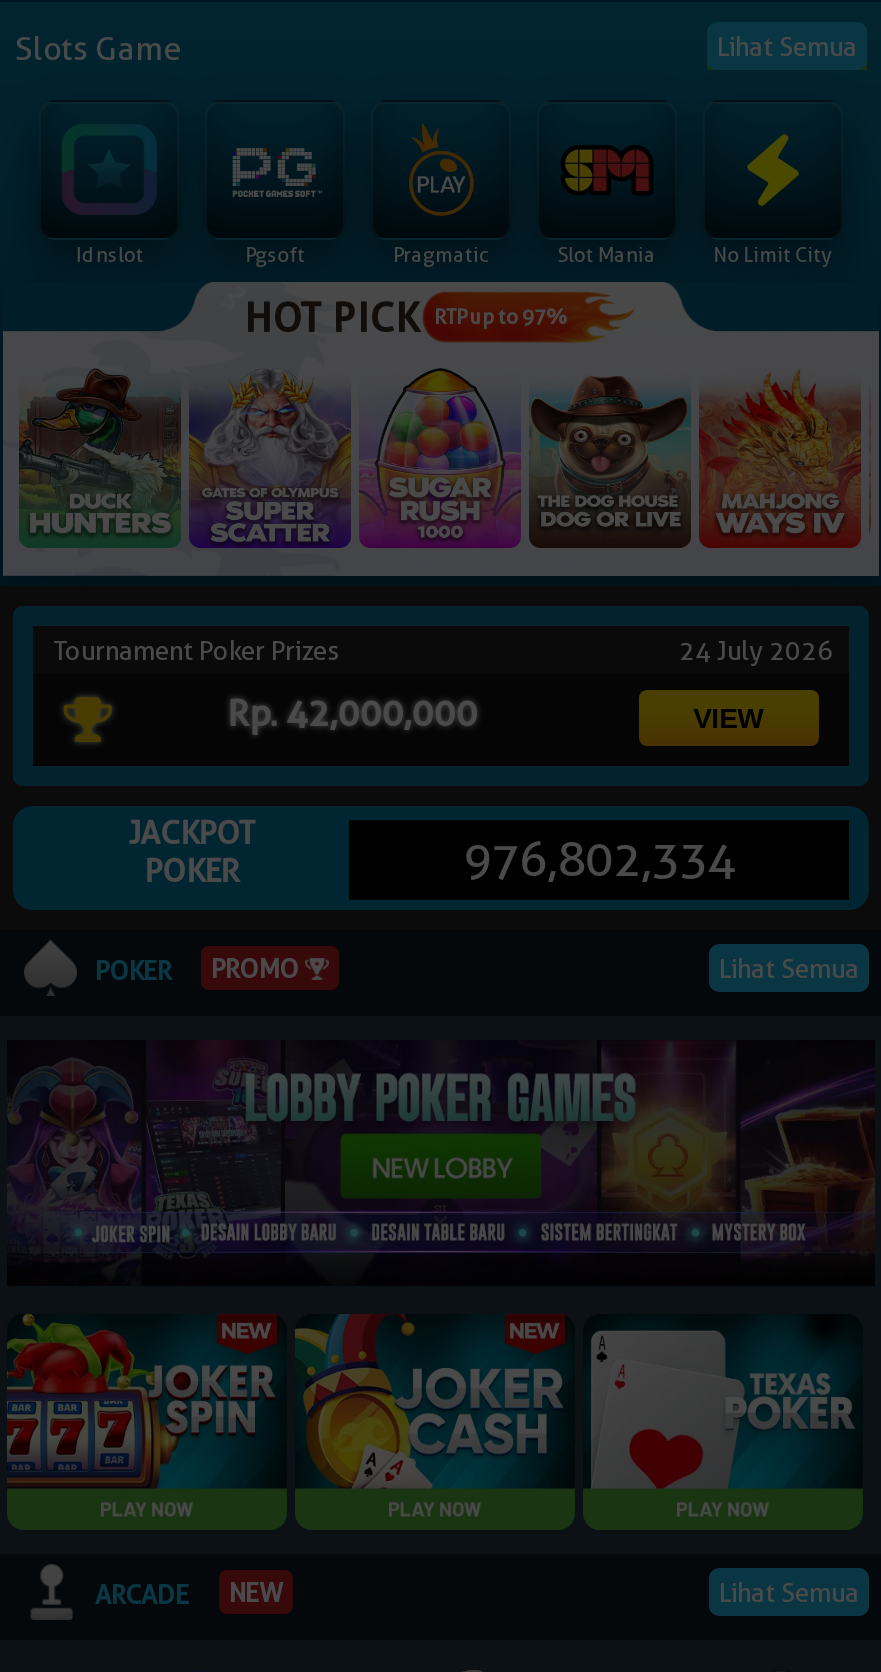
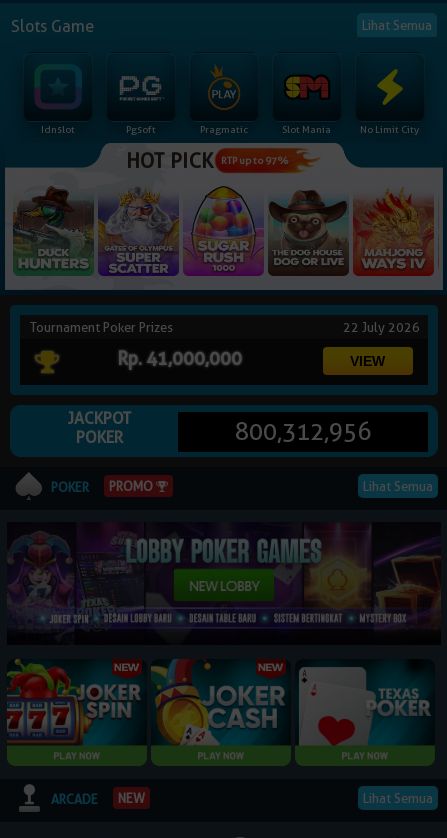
[679,635,839,667] 24 July 2026 -> [343,319,423,335] 22 July 2026
[227,693,477,735] Rp. 42,000,000 -> [117,348,242,369] Rp. 41,000,000
[463,831,735,889] 976,802,334 -> [235,417,371,446] 800,312,956

